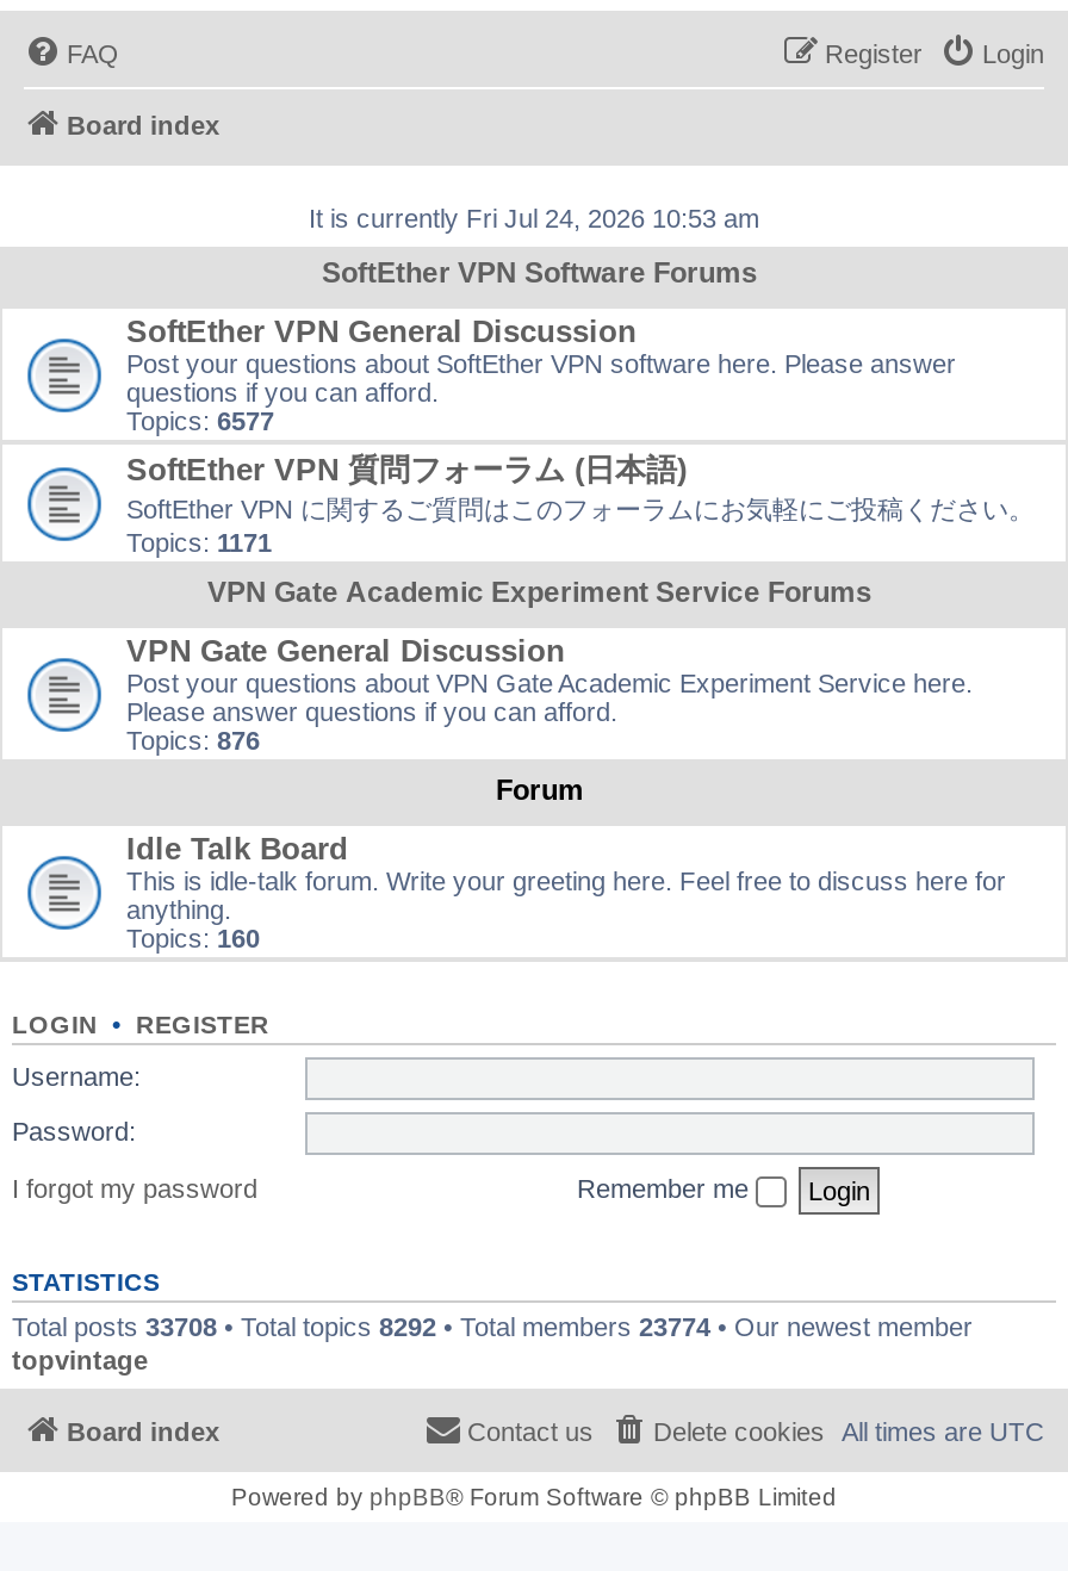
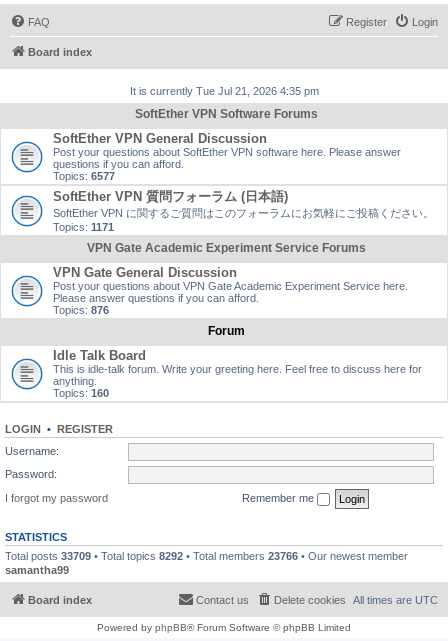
[309,204,759,232] It is currently Fri Jul 24, 2026 10:53 am -> [129,85,318,97] It is currently Tue Jul 21, 2026 4:35 pm
[12,1311,973,1373] Total posts 33708 • Total topics 8292 • Total members 23774 • Our newest member | topvintage -> [5,549,408,575] Total posts 33709 • Total topics 8292 • Total members 23766 • Our newest member | samantha99

